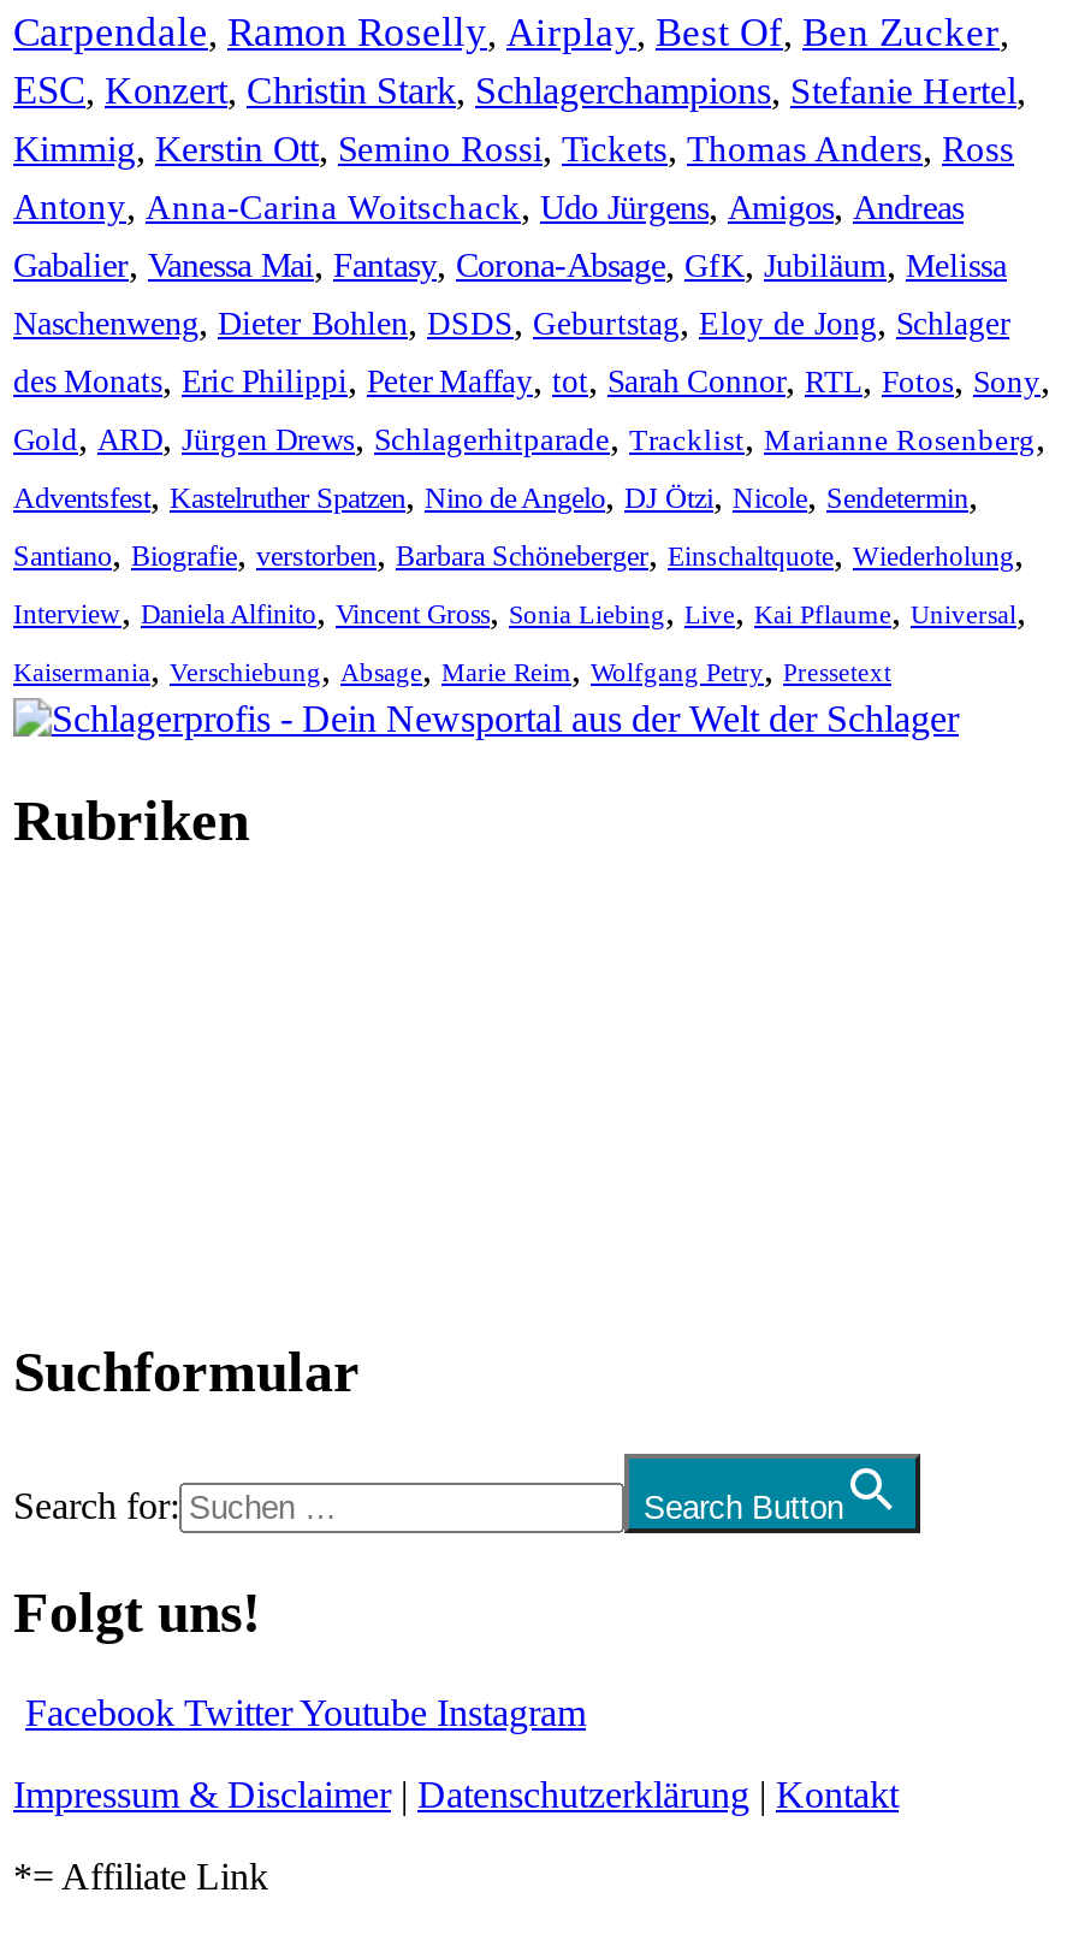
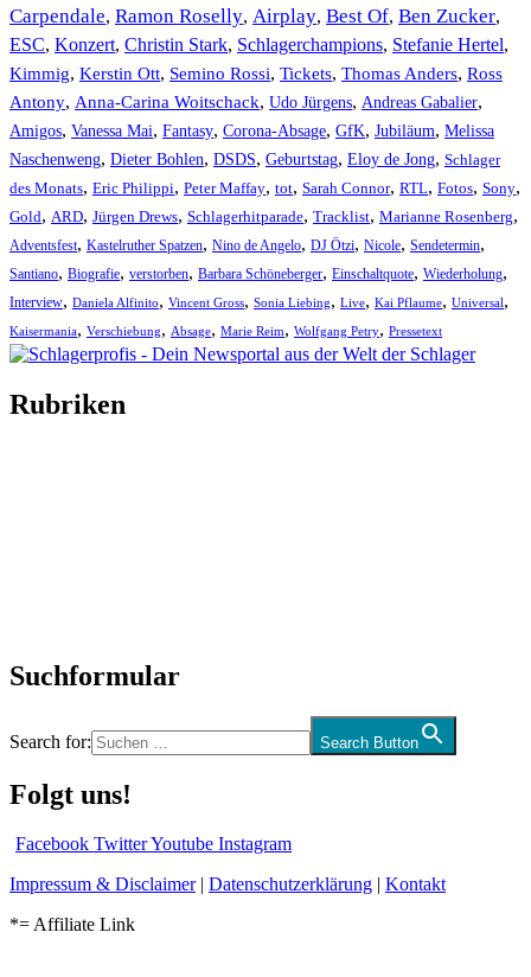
[13,185,964,226] Antony, Anna-Carina Woitschack, Udo Jürgens, Amigos, Andreas -> [9,91,482,111] Antony, Anna-Carina Woitschack, Udo Jürgens, Andreas Gabalier,
[13,243,1007,284] Gabalier, Vanessa Mai, Fantasy, Corona-Absage, GfK, Jubiläum, Melissa -> [9,120,494,140] Amigos, Vanessa Mai, Fantasy, Corona-Absage, GfK, Jubiläum, Melissa

